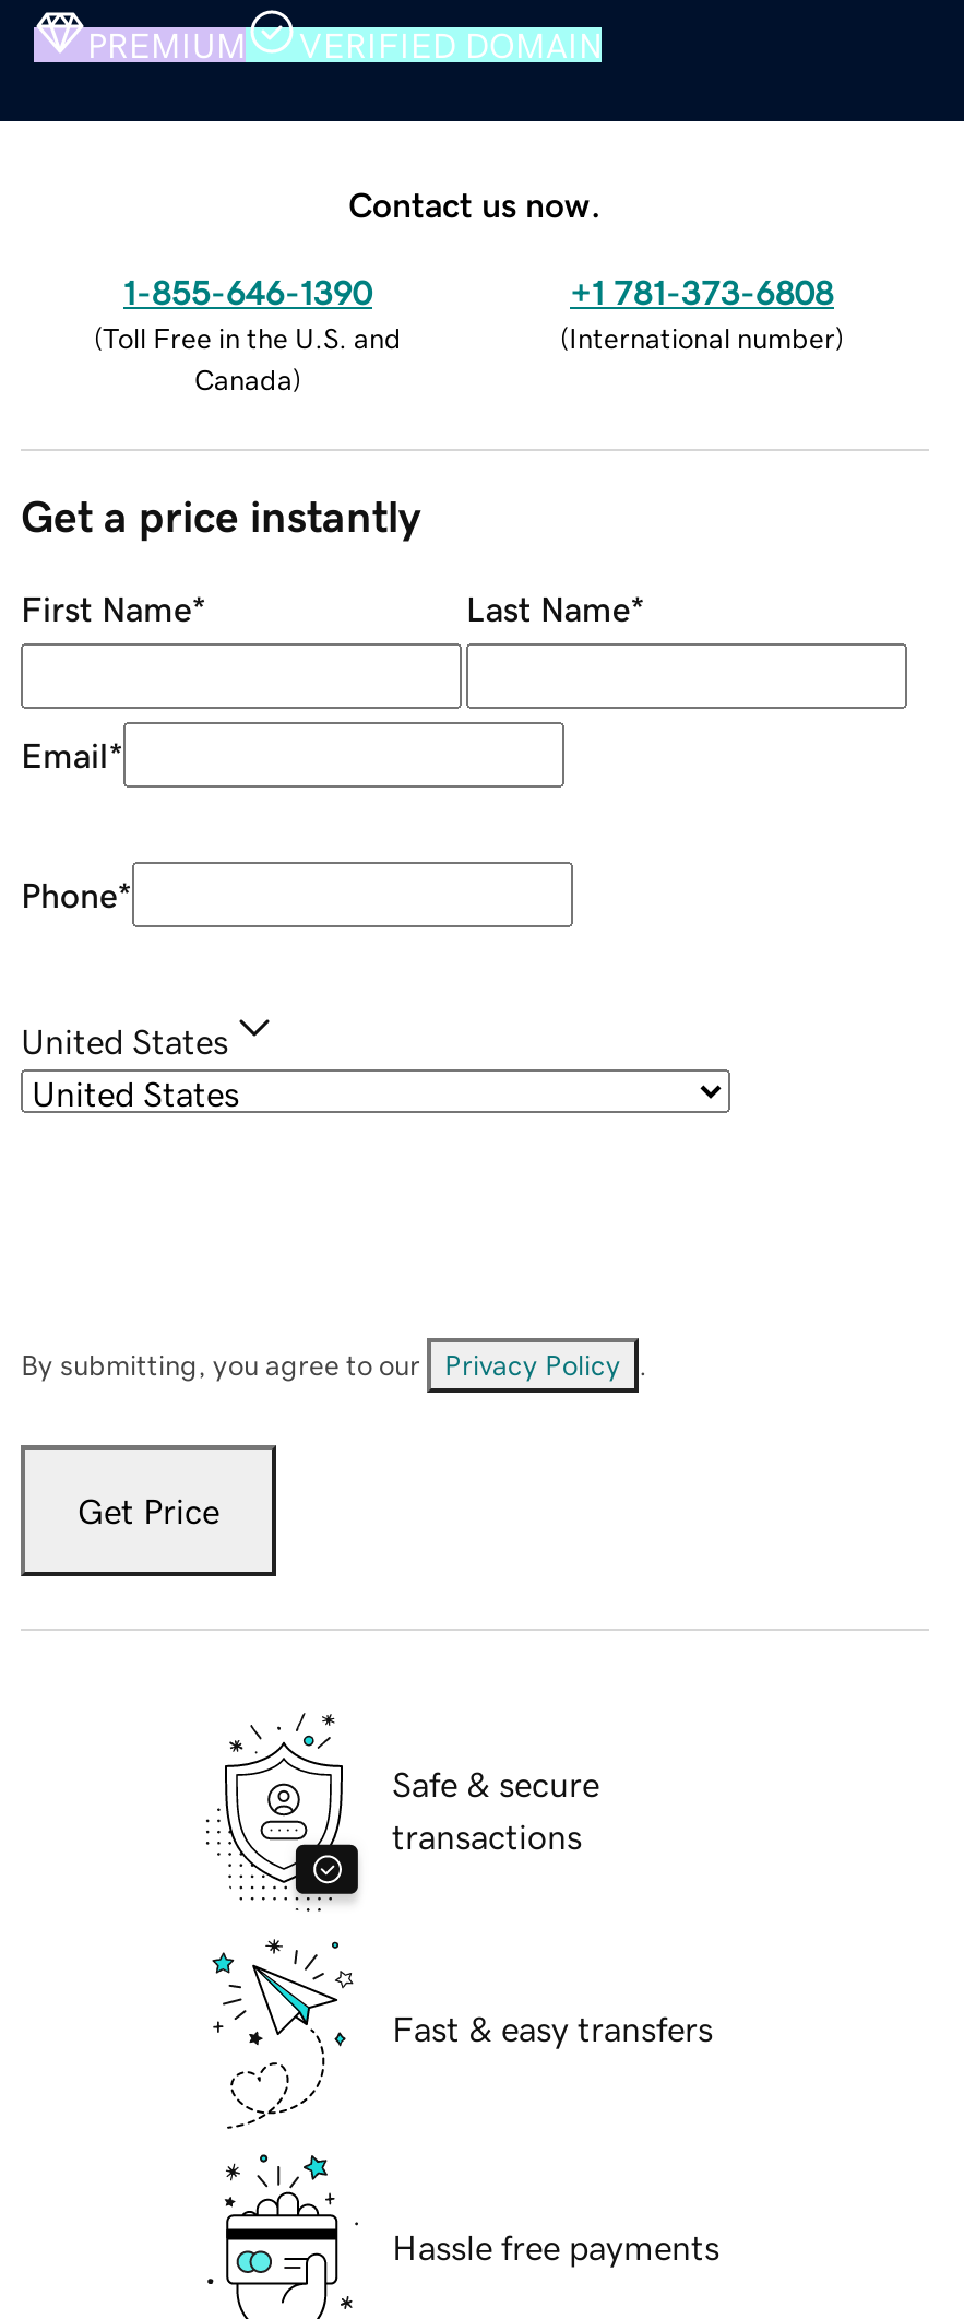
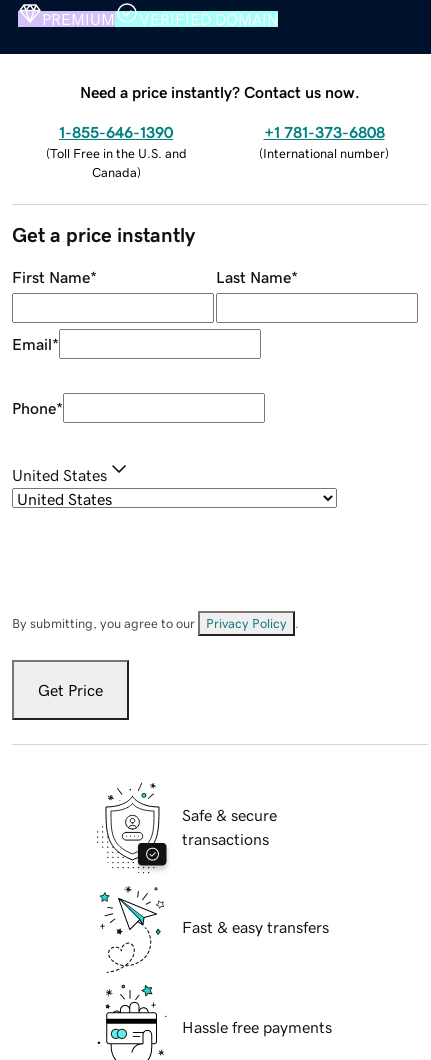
[348,186,602,221] Contact us now. -> [80,84,360,100] Need a price instantly? Contact us now.

